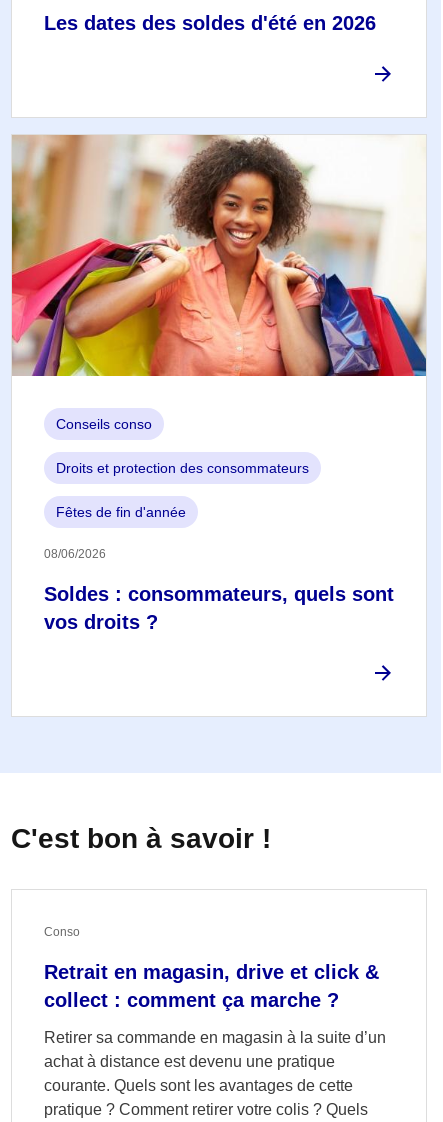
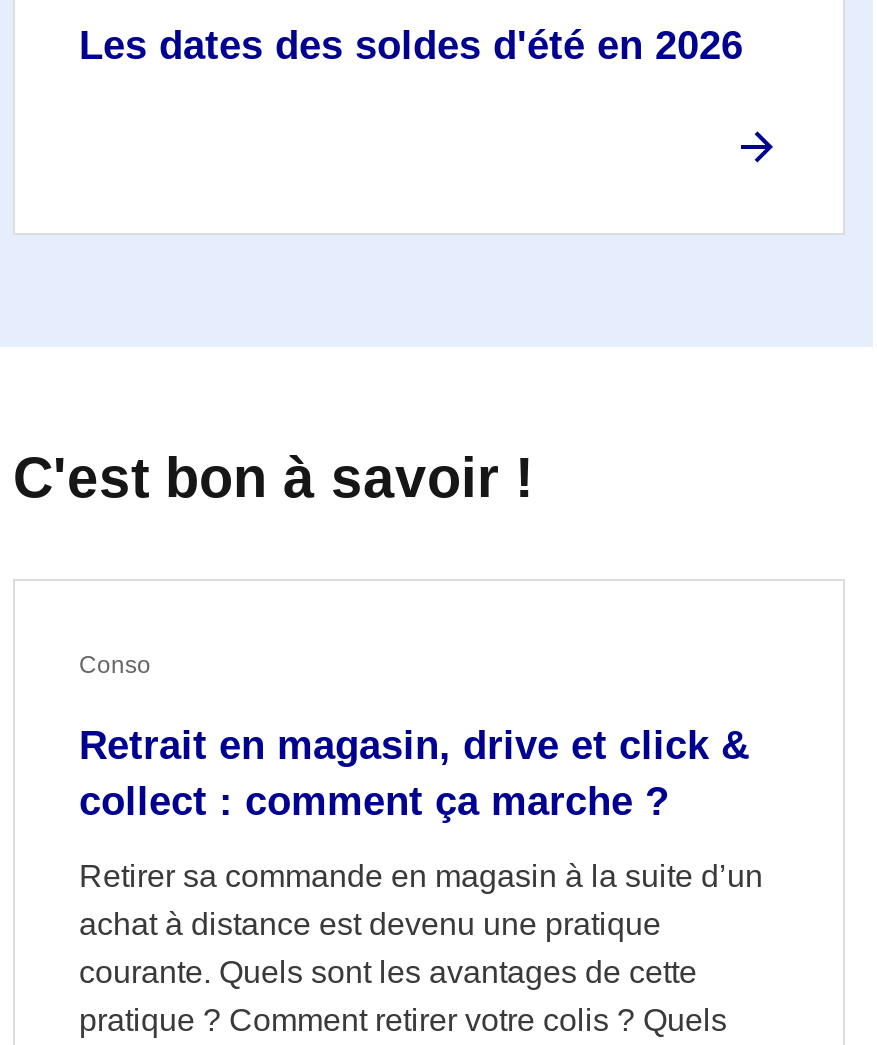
[11,134,427,561] [image] | Conseils conso | Droits et protection des consommateurs | Fêtes de fin d'année | 08/06/2026 -> none
[44,583,394,633] Soldes : consommateurs, quels sont | vos droits ? -> none

